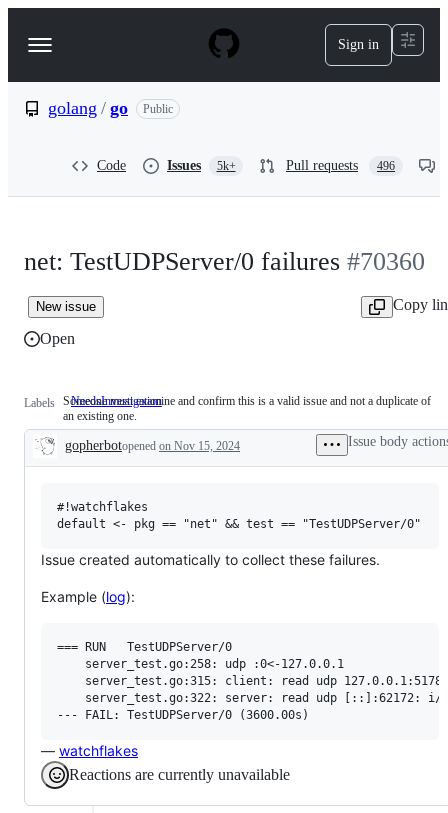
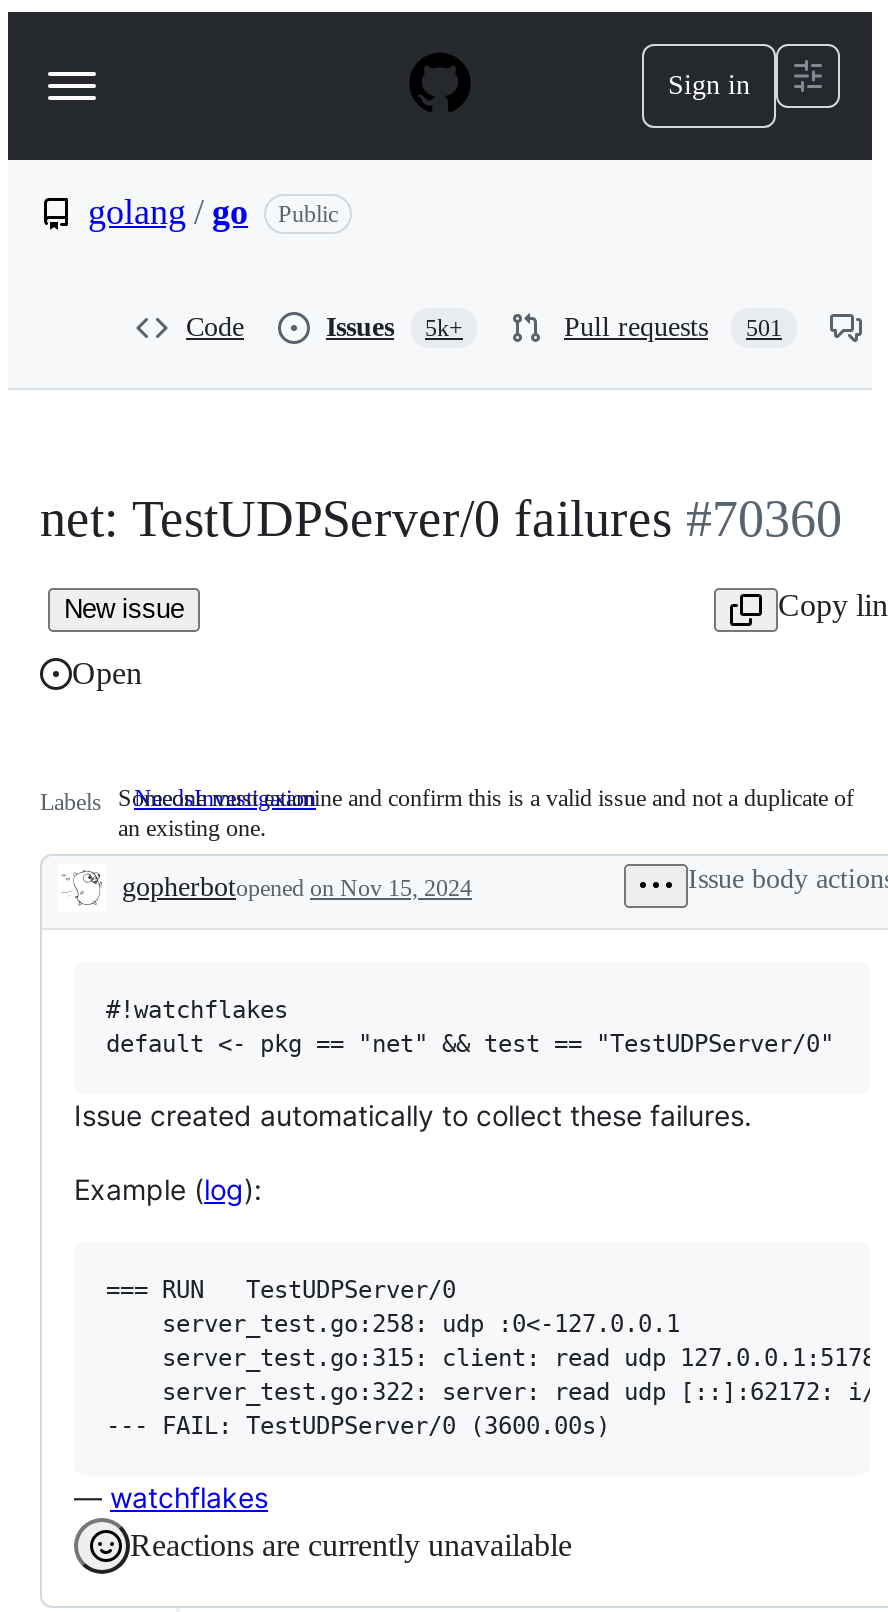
[286,158,395,173] Pull requests 496 -> [564,312,782,342] Pull requests 501

